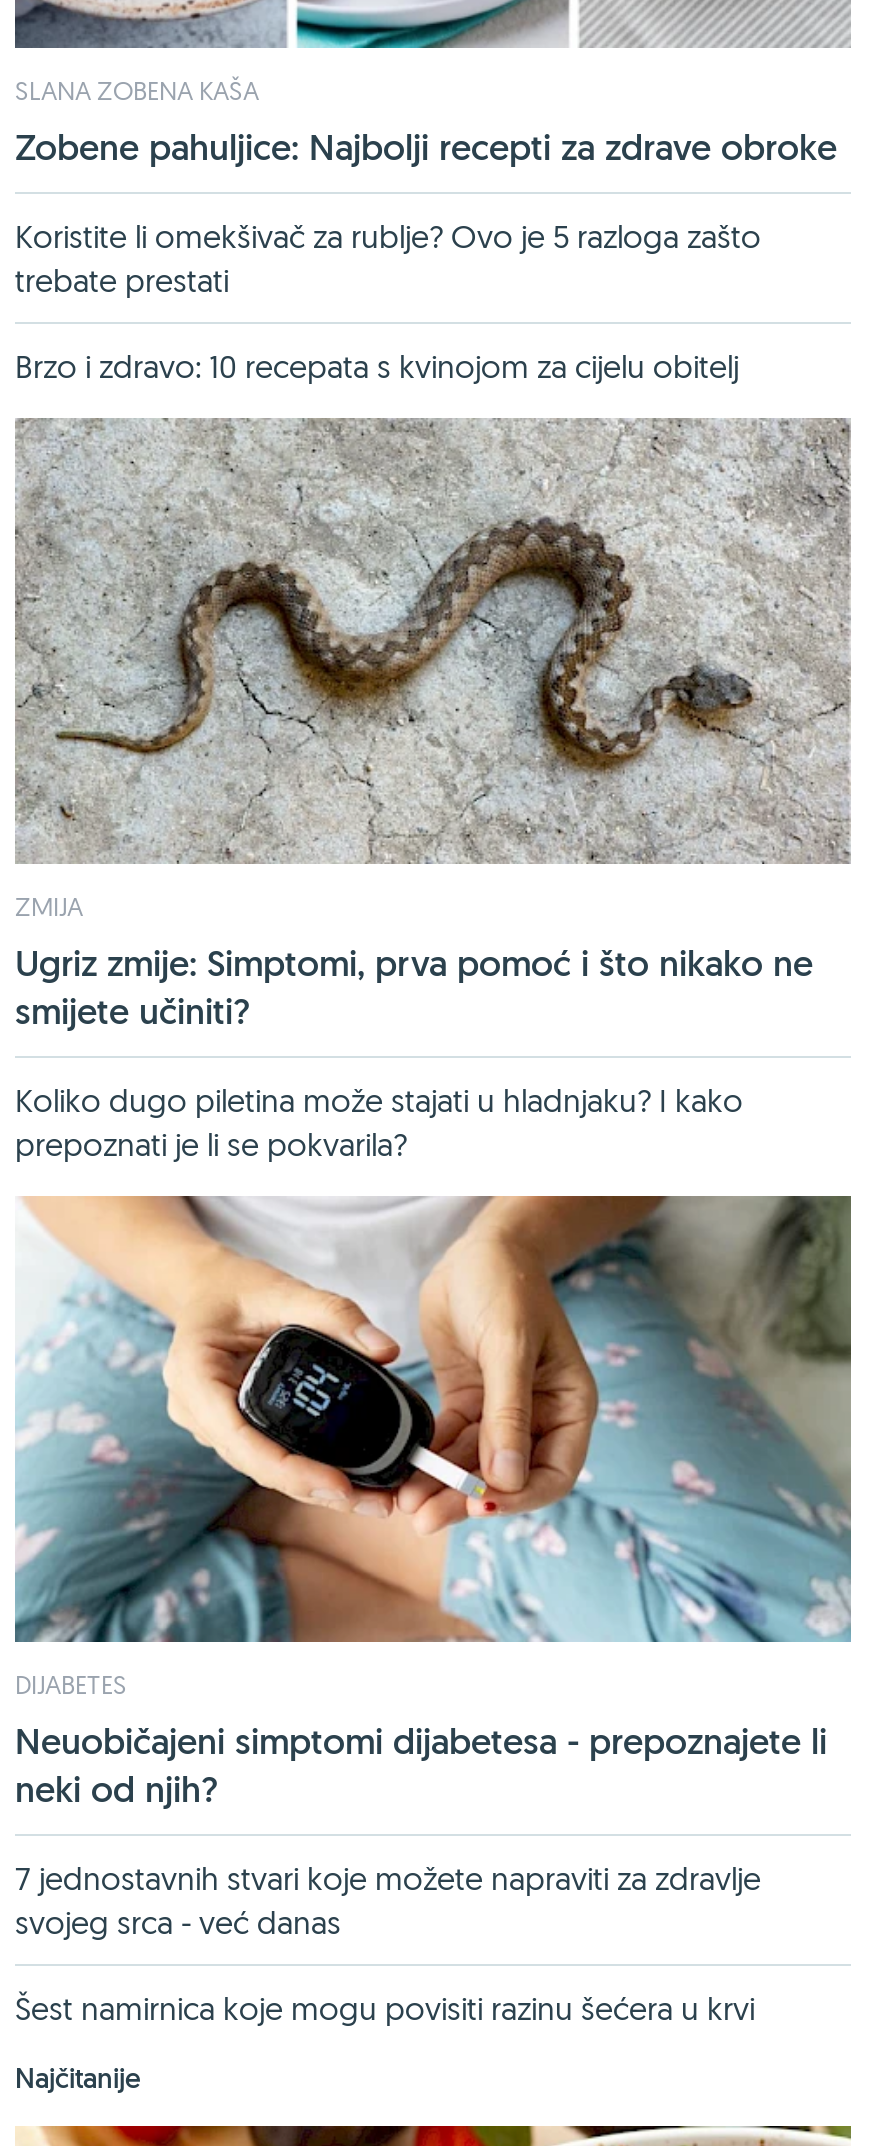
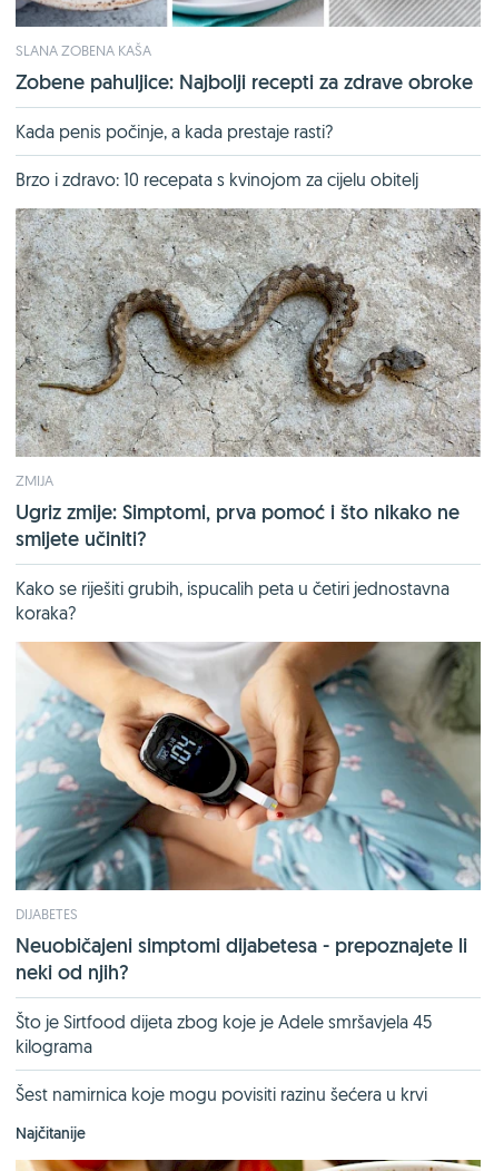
[15,217,761,301] Koristite li omekšivač za rublje? Ovo je 5 razloga zašto | trebate prestati -> [16,121,333,143] Kada penis počinje, a kada prestaje rasti?
[15,1080,743,1164] Koliko dugo piletina može stajati u hladnjaku? I kako | prepoznati je li se pokvarila? -> [16,577,449,624] Kako se riješiti grubih, ispucalih peta u četiri jednostavna | koraka?
[15,1858,761,1942] 7 jednostavnih stvari koje možete napraviti za zdravlje | svojeg srca - već danas -> [16,1011,432,1057] Što je Sirtfood dijeta zbog koje je Adele smršavjela 45 | kilograma

